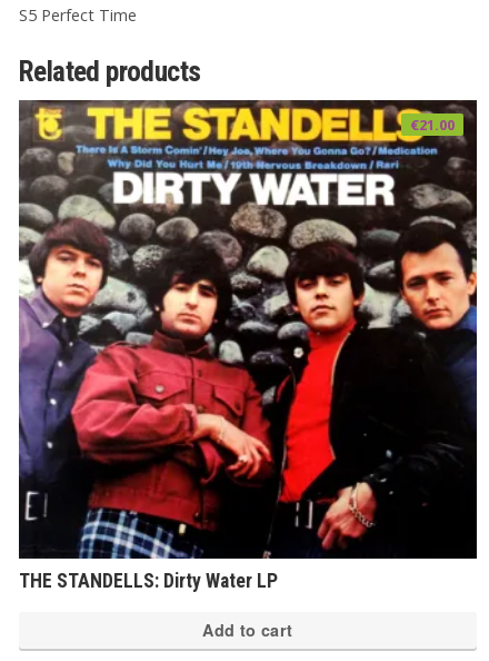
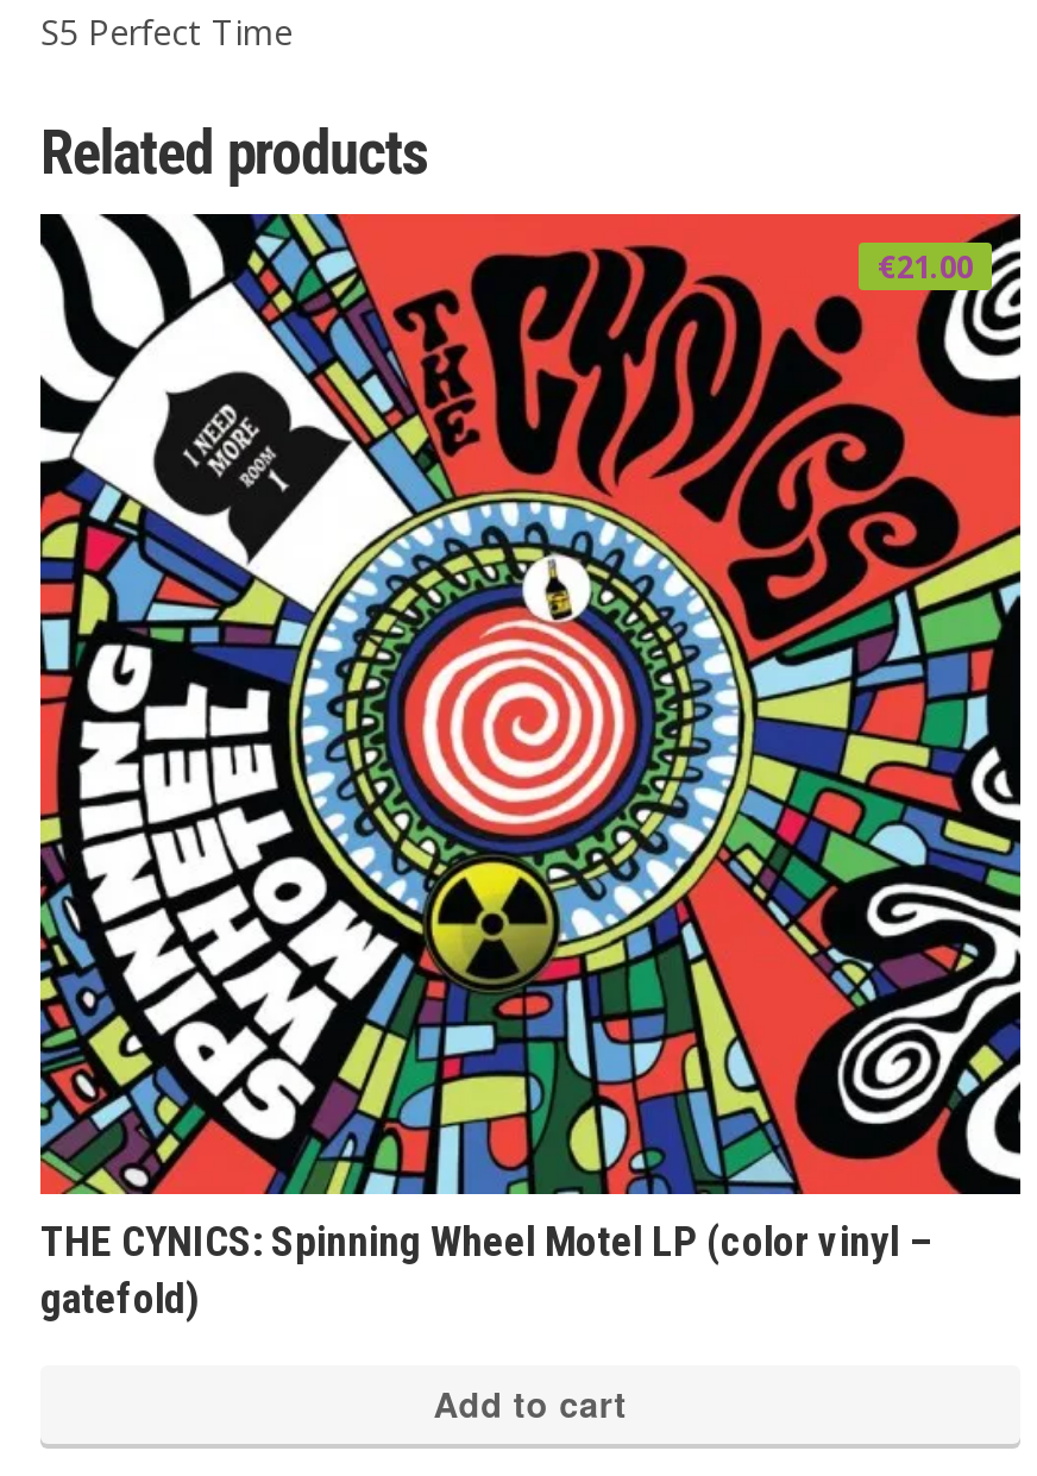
[18,99,478,592] [image] | THE STANDELLS: Dirty Water LP -> [38,212,1023,1322] [image] | THE CYNICS: Spinning Wheel Motel LP (color vinyl – | gatefold)

